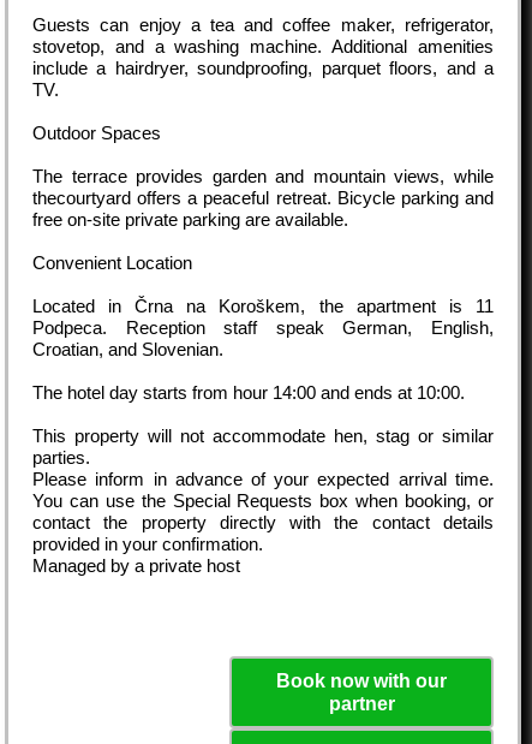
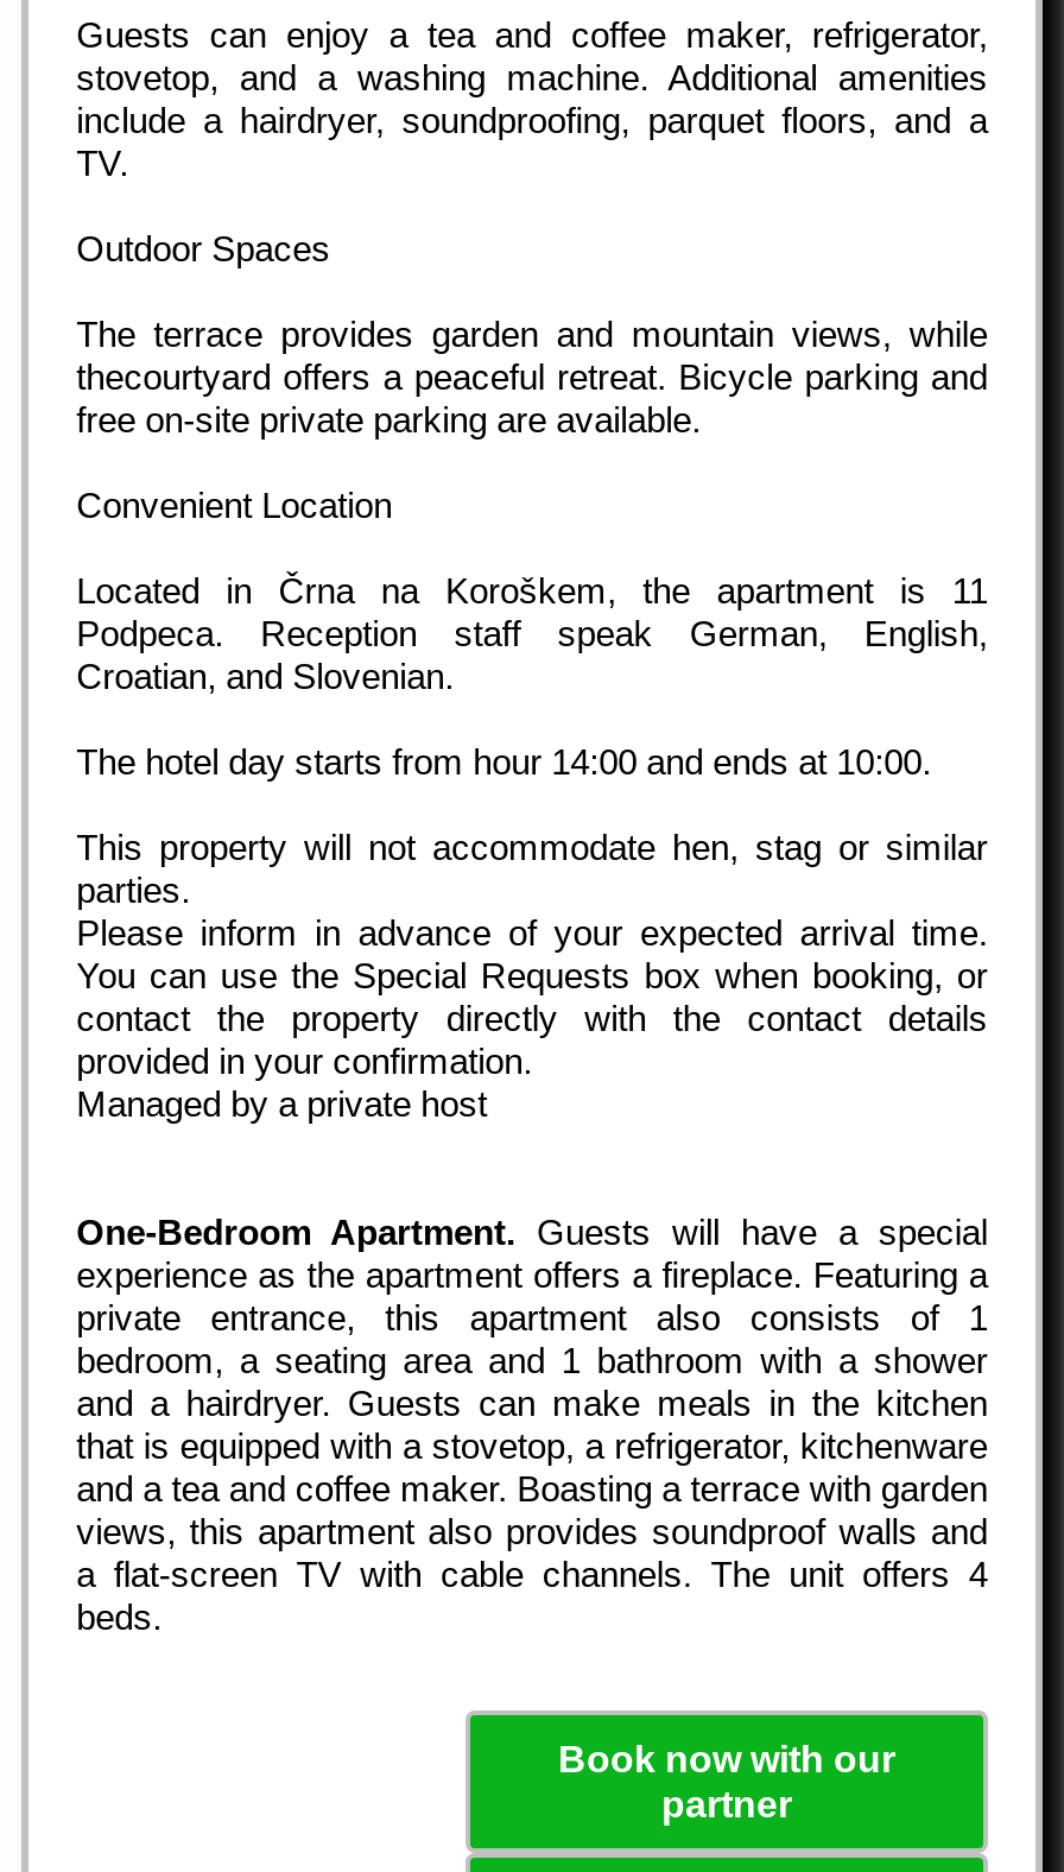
none -> [76,1212,988,1637] One-Bedroom Apartment. Guests will have a special | experience as the apartment offers a fireplace. Featuring a | private entrance, this apartment also consists of 1 | bedroom, a seating area and 1 bathroom with a shower | and a hairdryer. Guests can make meals in the kitchen | that is equipped with a stovetop, a refrigerator, kitchenware | and a tea and coffee maker. Boasting a terrace with garden | views, this apartment also provides soundproof walls and | a flat-screen TV with cable channels. The unit offers 4 | beds.

